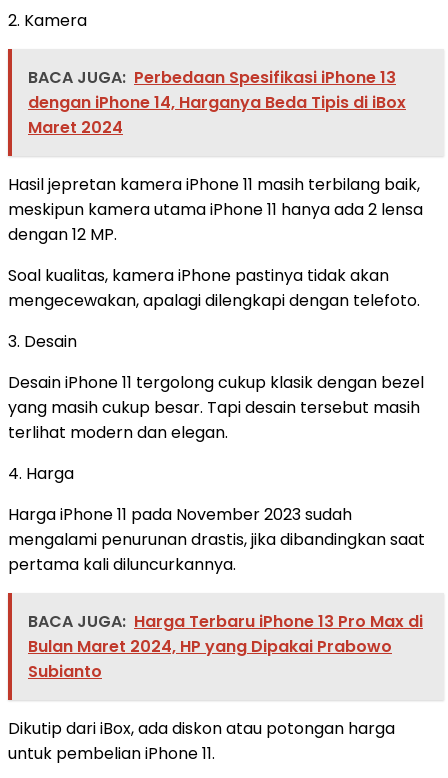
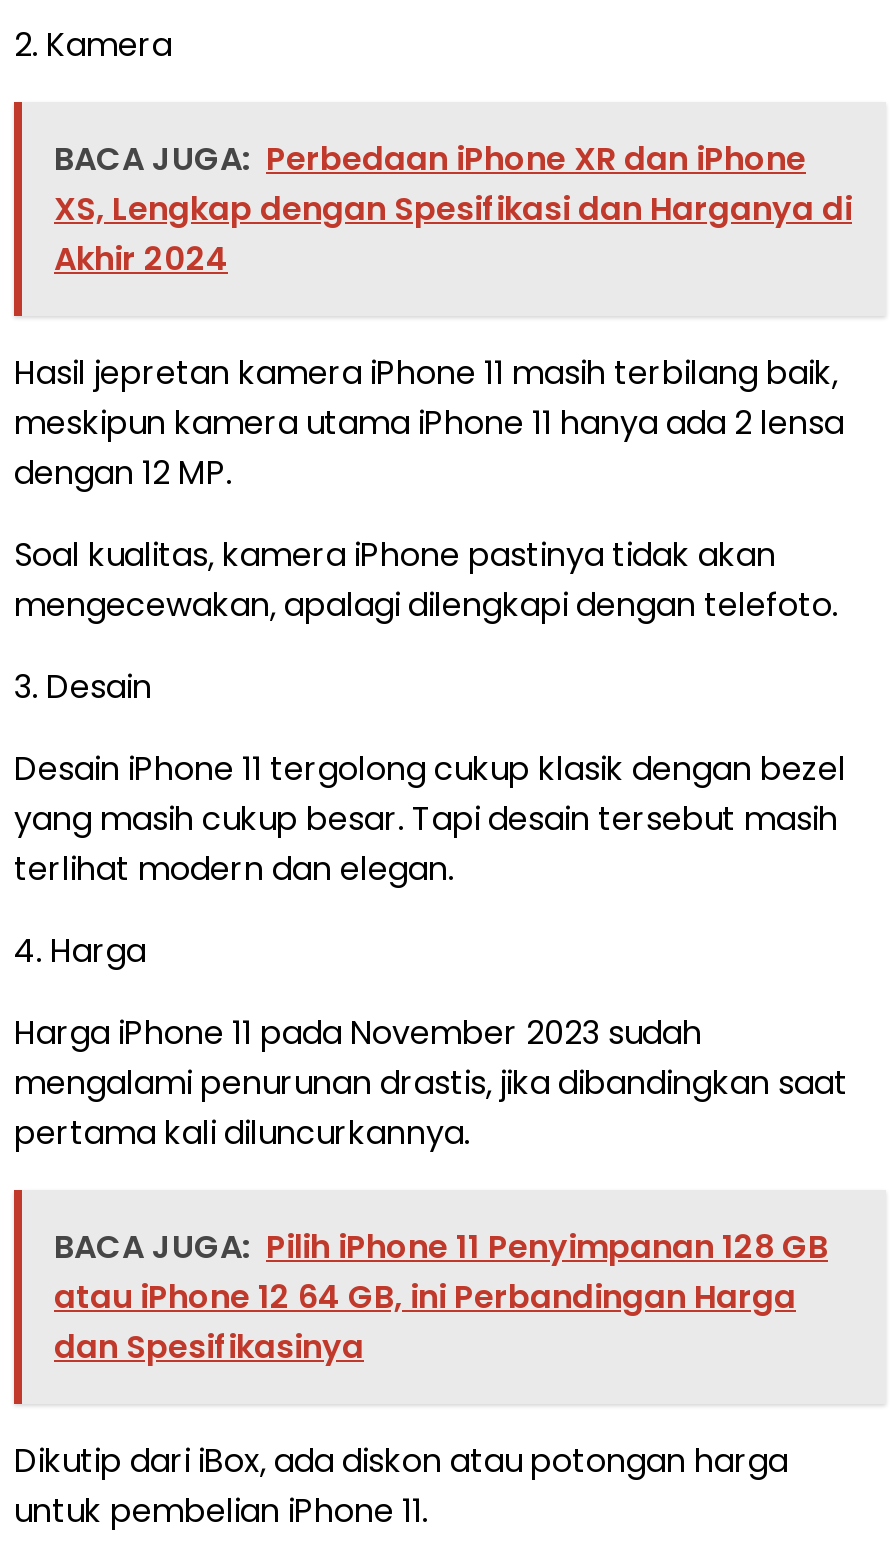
[28,66,406,139] BACA JUGA: Perbedaan Spesifikasi iPhone 13 | dengan iPhone 14, Harganya Beda Tipis di iBox | Maret 2024 -> [54,136,852,282] BACA JUGA: Perbedaan iPhone XR dan iPhone | XS, Lengkap dengan Spesifikasi dan Harganya di | Akhir 2024
[28,610,423,683] BACA JUGA: Harga Terbaru iPhone 13 Pro Max di | Bulan Maret 2024, HP yang Dipakai Prabowo | Subianto -> [54,1224,828,1370] BACA JUGA: Pilih iPhone 11 Penyimpanan 128 GB | atau iPhone 12 64 GB, ini Perbandingan Harga | dan Spesifikasinya

